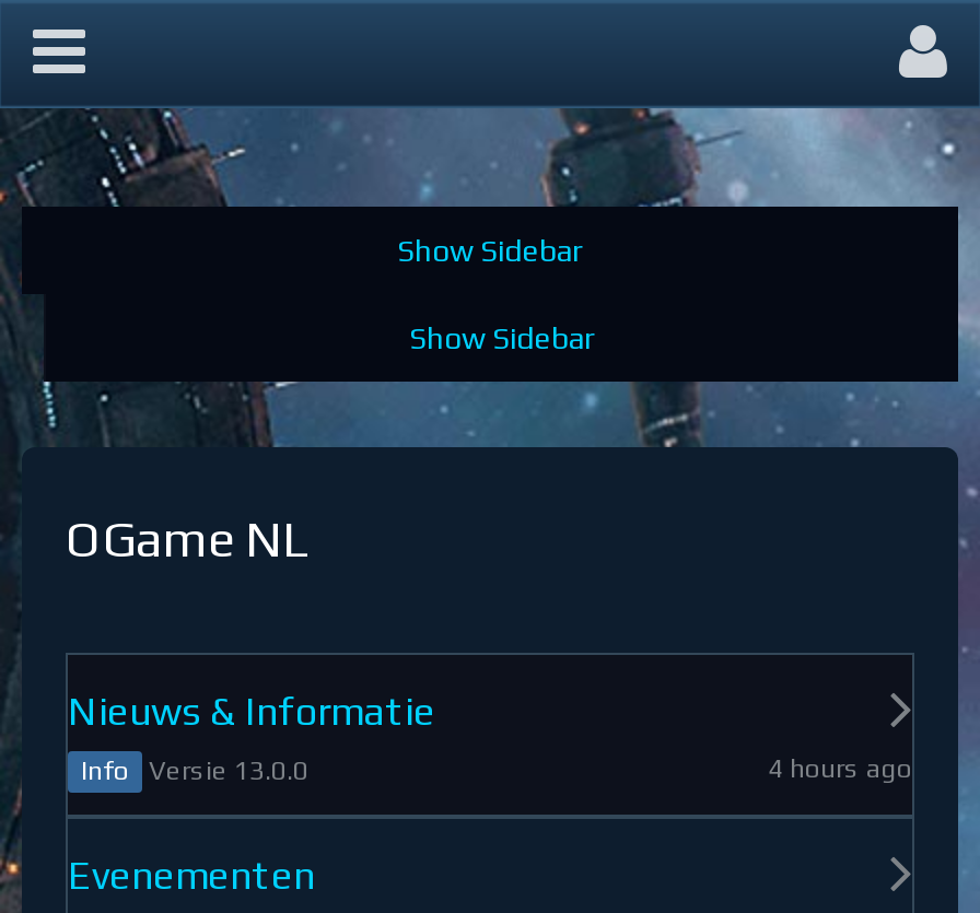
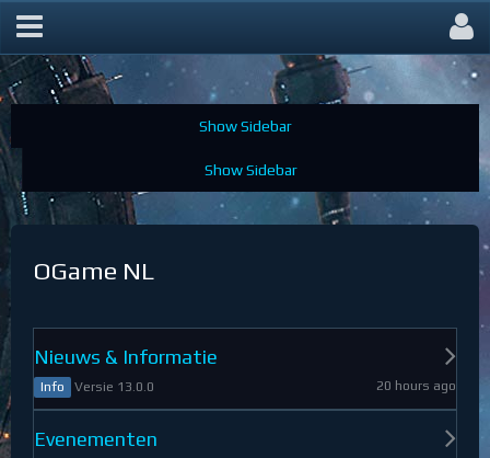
[768,753,912,784] 4 hours ago -> [376,378,456,393] 20 hours ago

